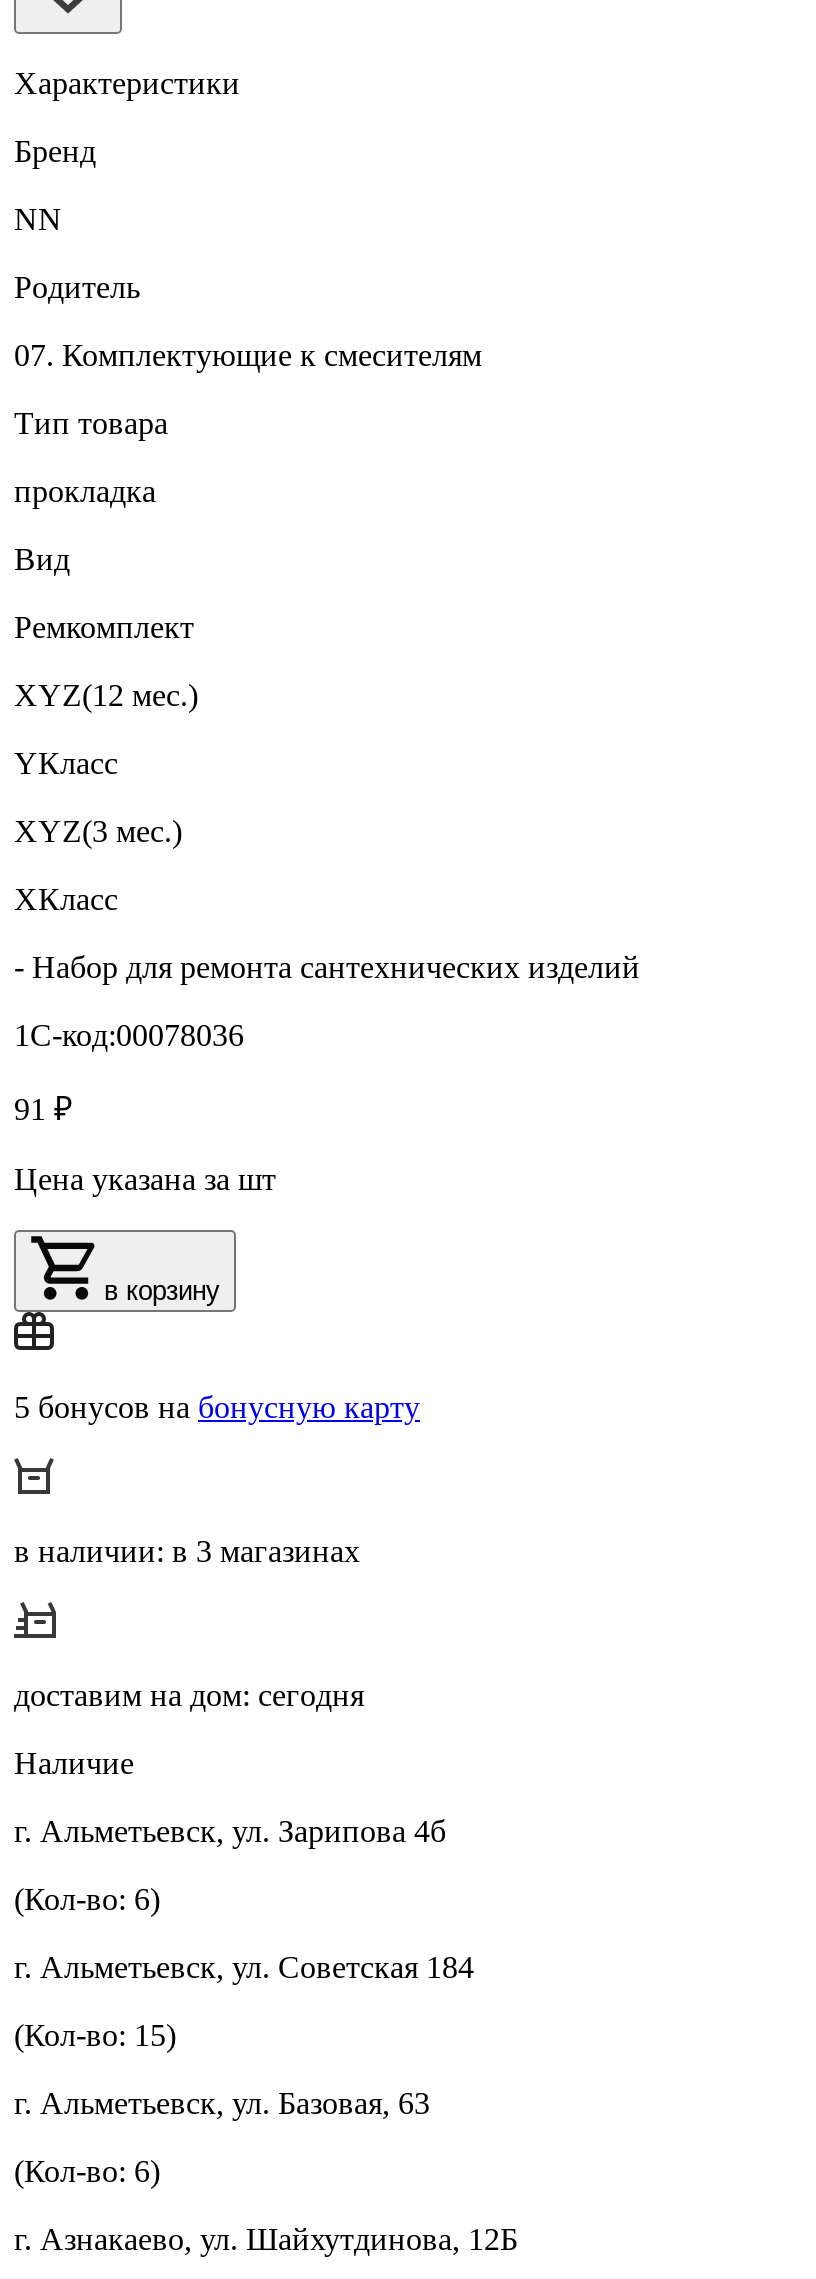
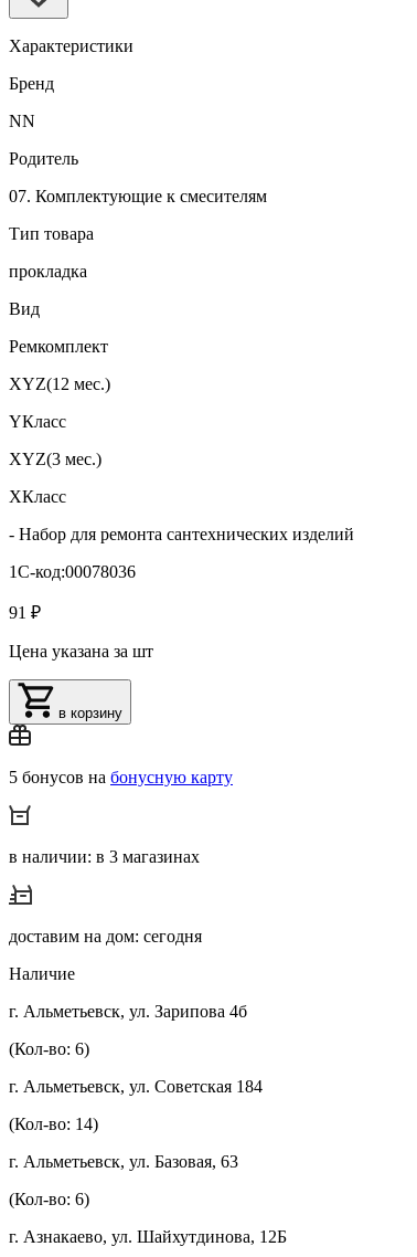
[14,2019,176,2053] (Кол-во: 15) -> [9,1115,98,1134] (Кол-во: 14)

